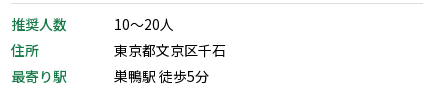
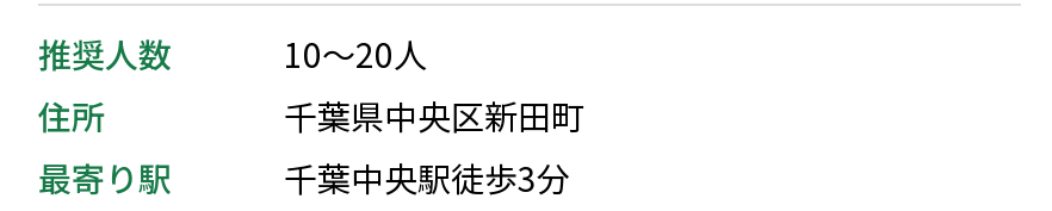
[114,40,226,60] 東京都文京区千石 -> [284,92,584,140] 千葉県中央区新田町
[114,66,209,86] 巣鴨駅 徒歩5分 -> [284,154,570,202] 千葉中央駅徒歩3分

